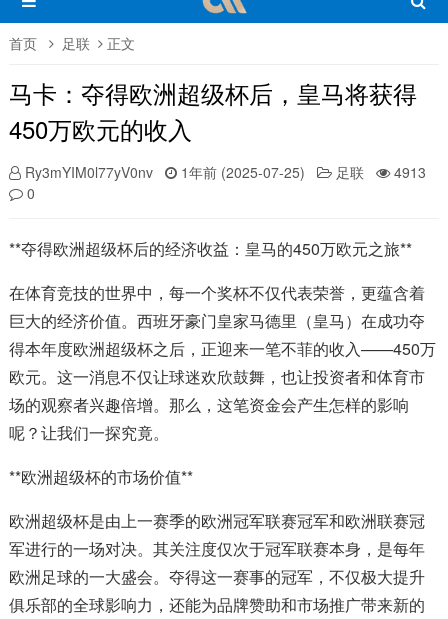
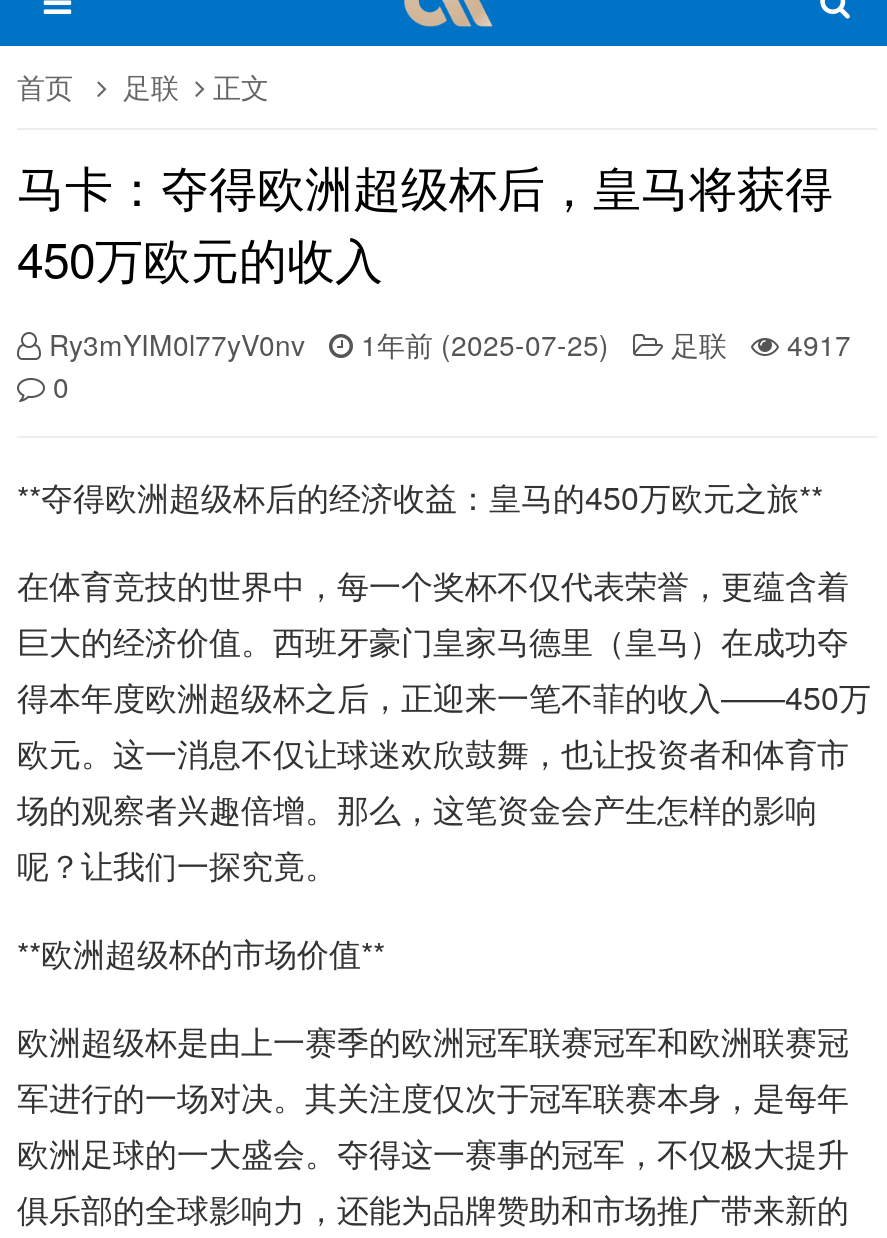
[25,162,426,182] Ry3mYIM0l77yV0nv 1年前 (2025-07-25) 足联 4913 -> [49,324,851,364] Ry3mYIM0l77yV0nv 1年前 (2025-07-25) 足联 4917

